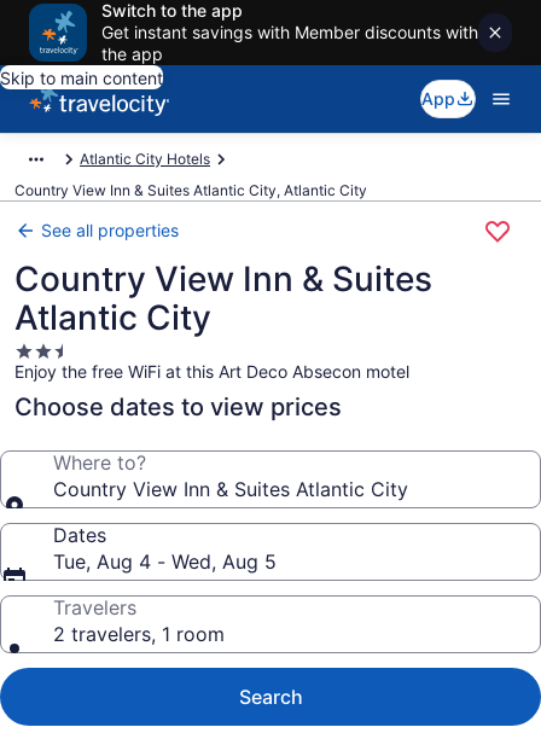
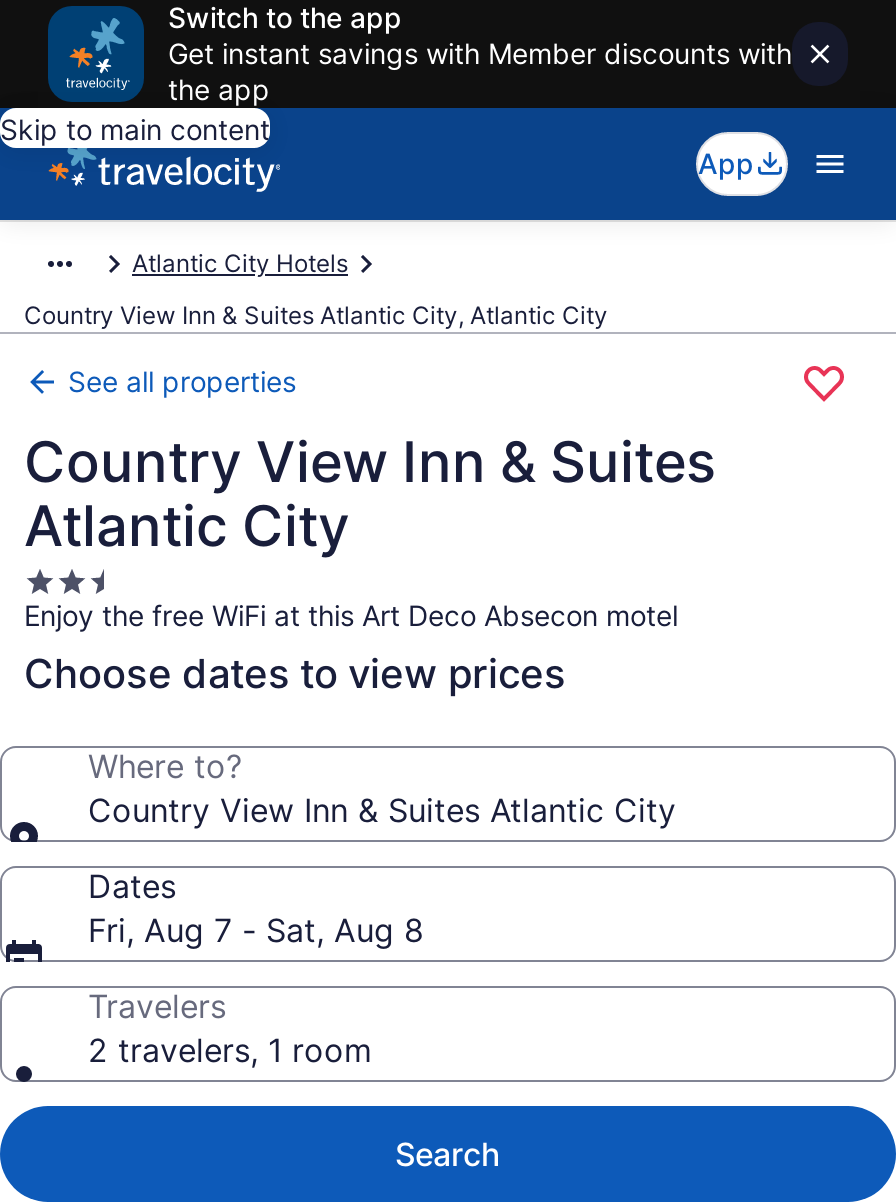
[53,549,277,574] Tue, Aug 4 - Wed, Aug 5 -> [88,910,424,950] Fri, Aug 7 - Sat, Aug 8

